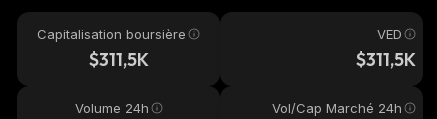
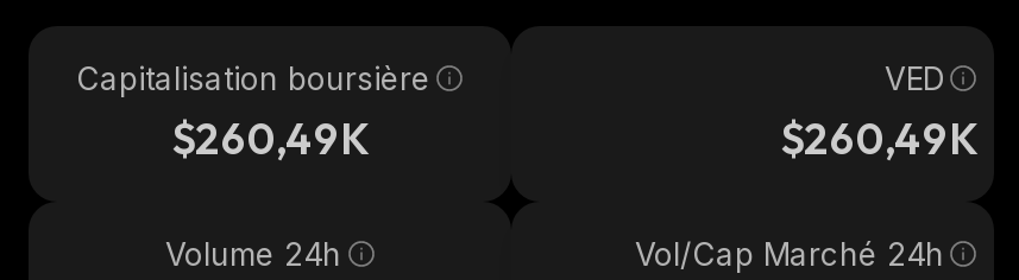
[88,48,148,71] $311,5K -> [171,112,369,166] $260,49K
[356,48,416,71] $311,5K -> [780,112,977,166] $260,49K

